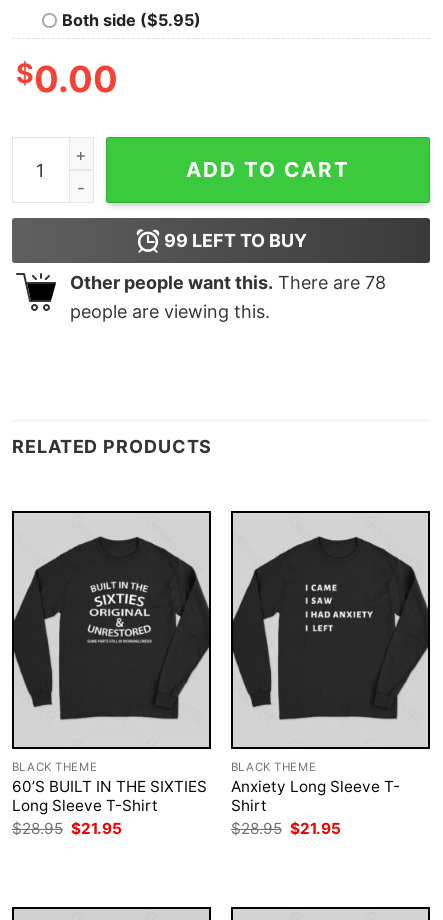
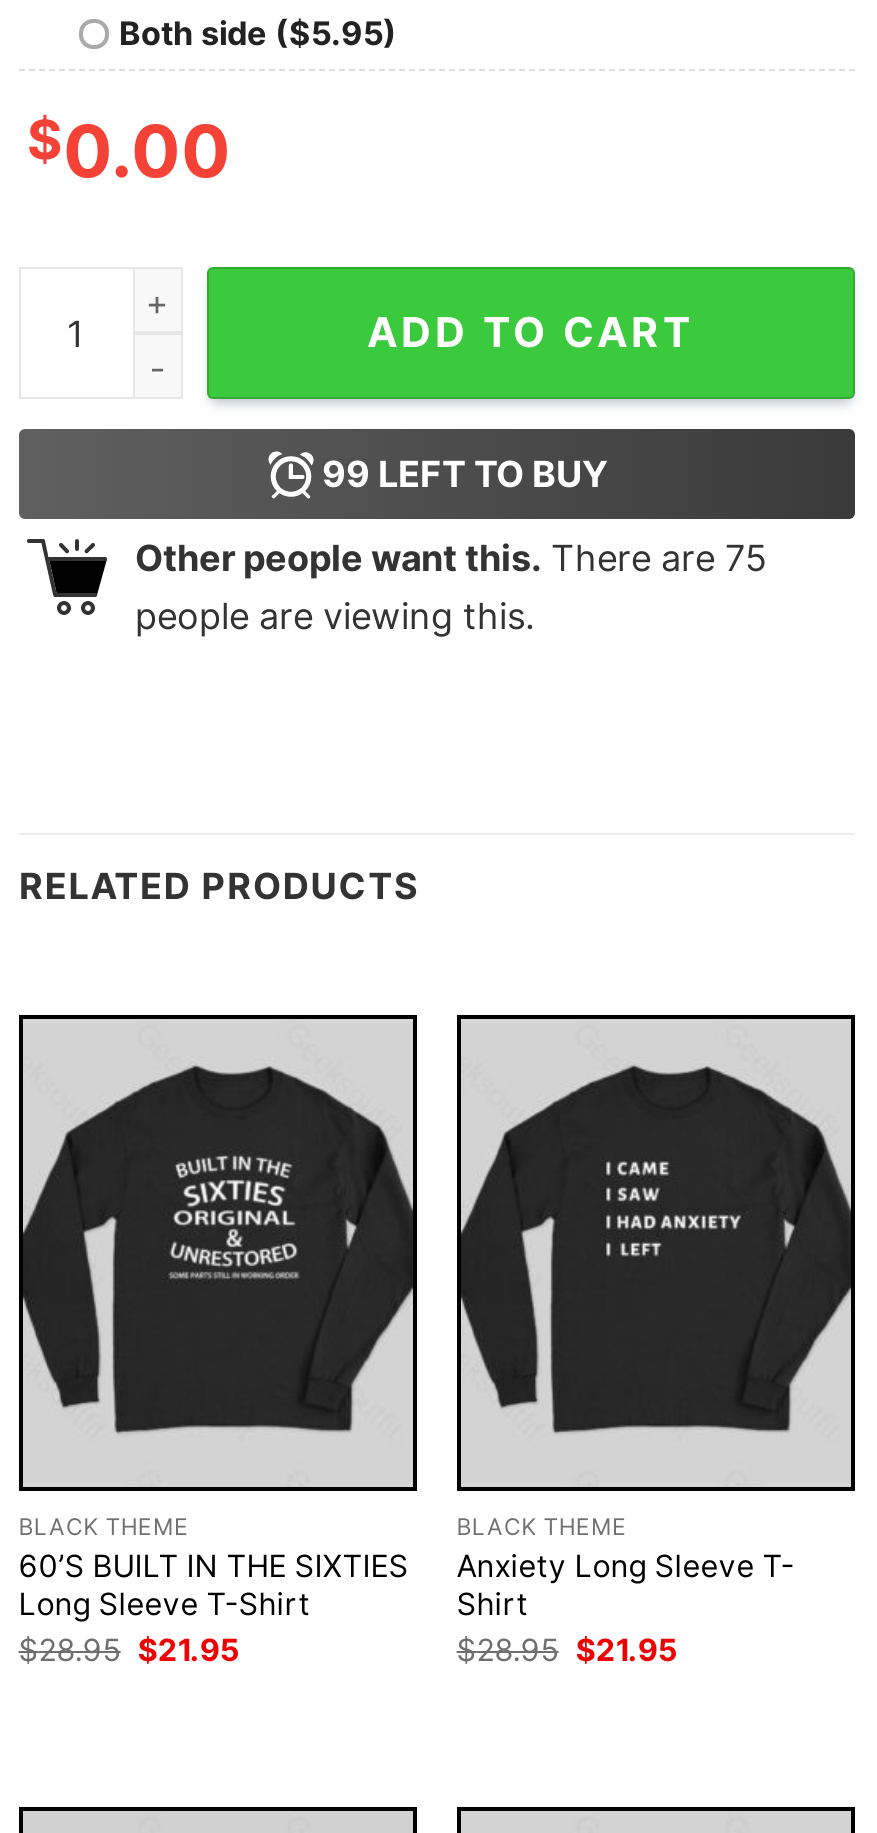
[70,272,386,293] Other people want this. There are 78 -> [135,537,767,579] Other people want this. There are 75

